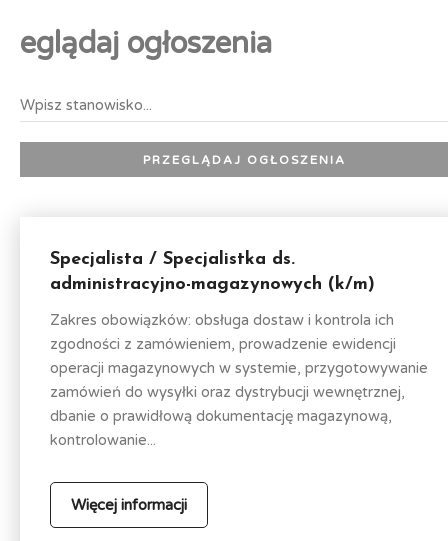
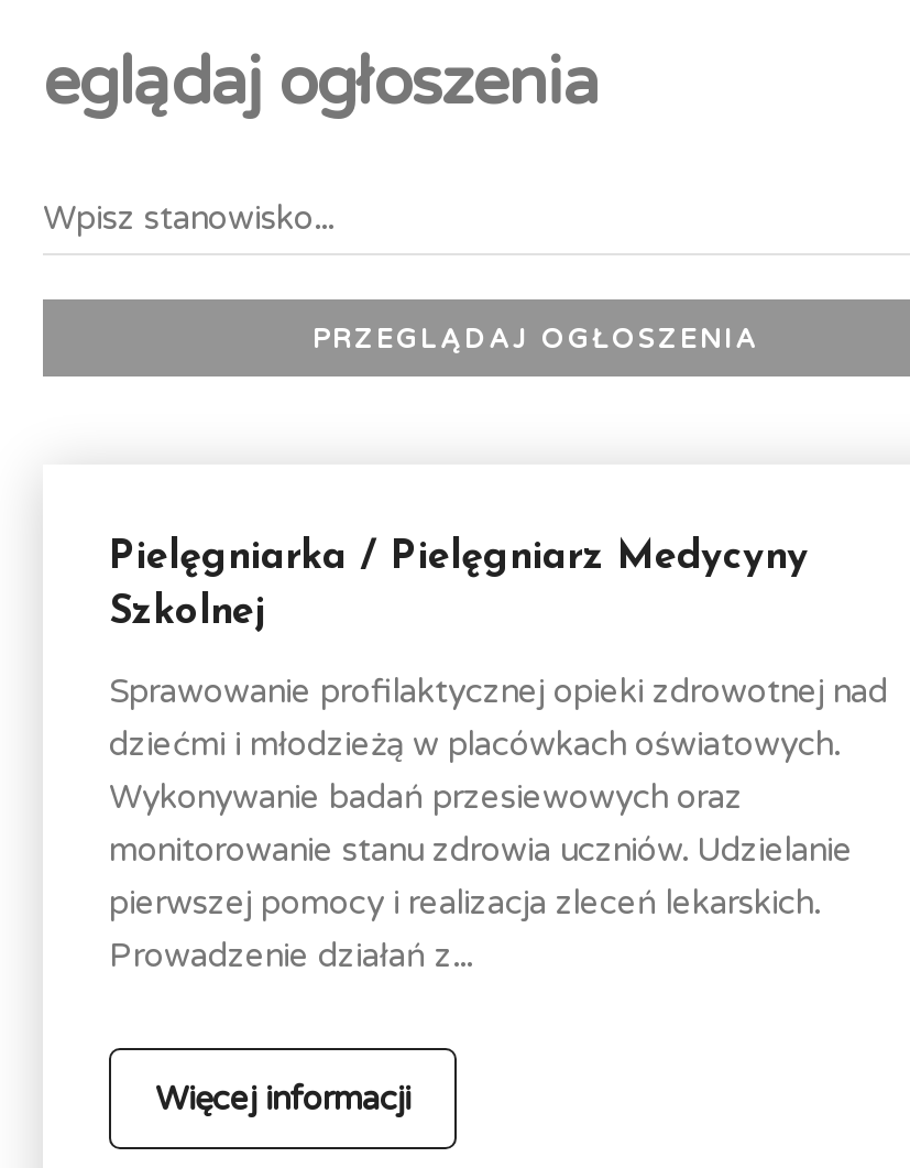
[50,250,375,294] Specjalista / Specjalistka ds. | administracyjno-magazynowych (k/m) -> [109,538,809,635] Pielęgniarka / Pielęgniarz Medycyny | Szkolnej
[50,311,428,449] Zakres obowiązków: obsługa dostaw i kontrola ich | zgodności z zamówieniem, prowadzenie ewidencji | operacji magazynowych w systemie, przygotowywanie | zamówień do wysyłki oraz dystrybucji wewnętrznej, | dbanie o prawidłową dokumentację magazynową, | kontrolowanie... -> [109,671,888,975] Sprawowanie profilaktycznej opieki zdrowotnej nad | dziećmi i młodzieżą w placówkach oświatowych. | Wykonywanie badań przesiewowych oraz | monitorowanie stanu zdrowia uczniów. Udzielanie | pierwszej pomocy i realizacja zleceń lekarskich. | Prowadzenie działań z...

